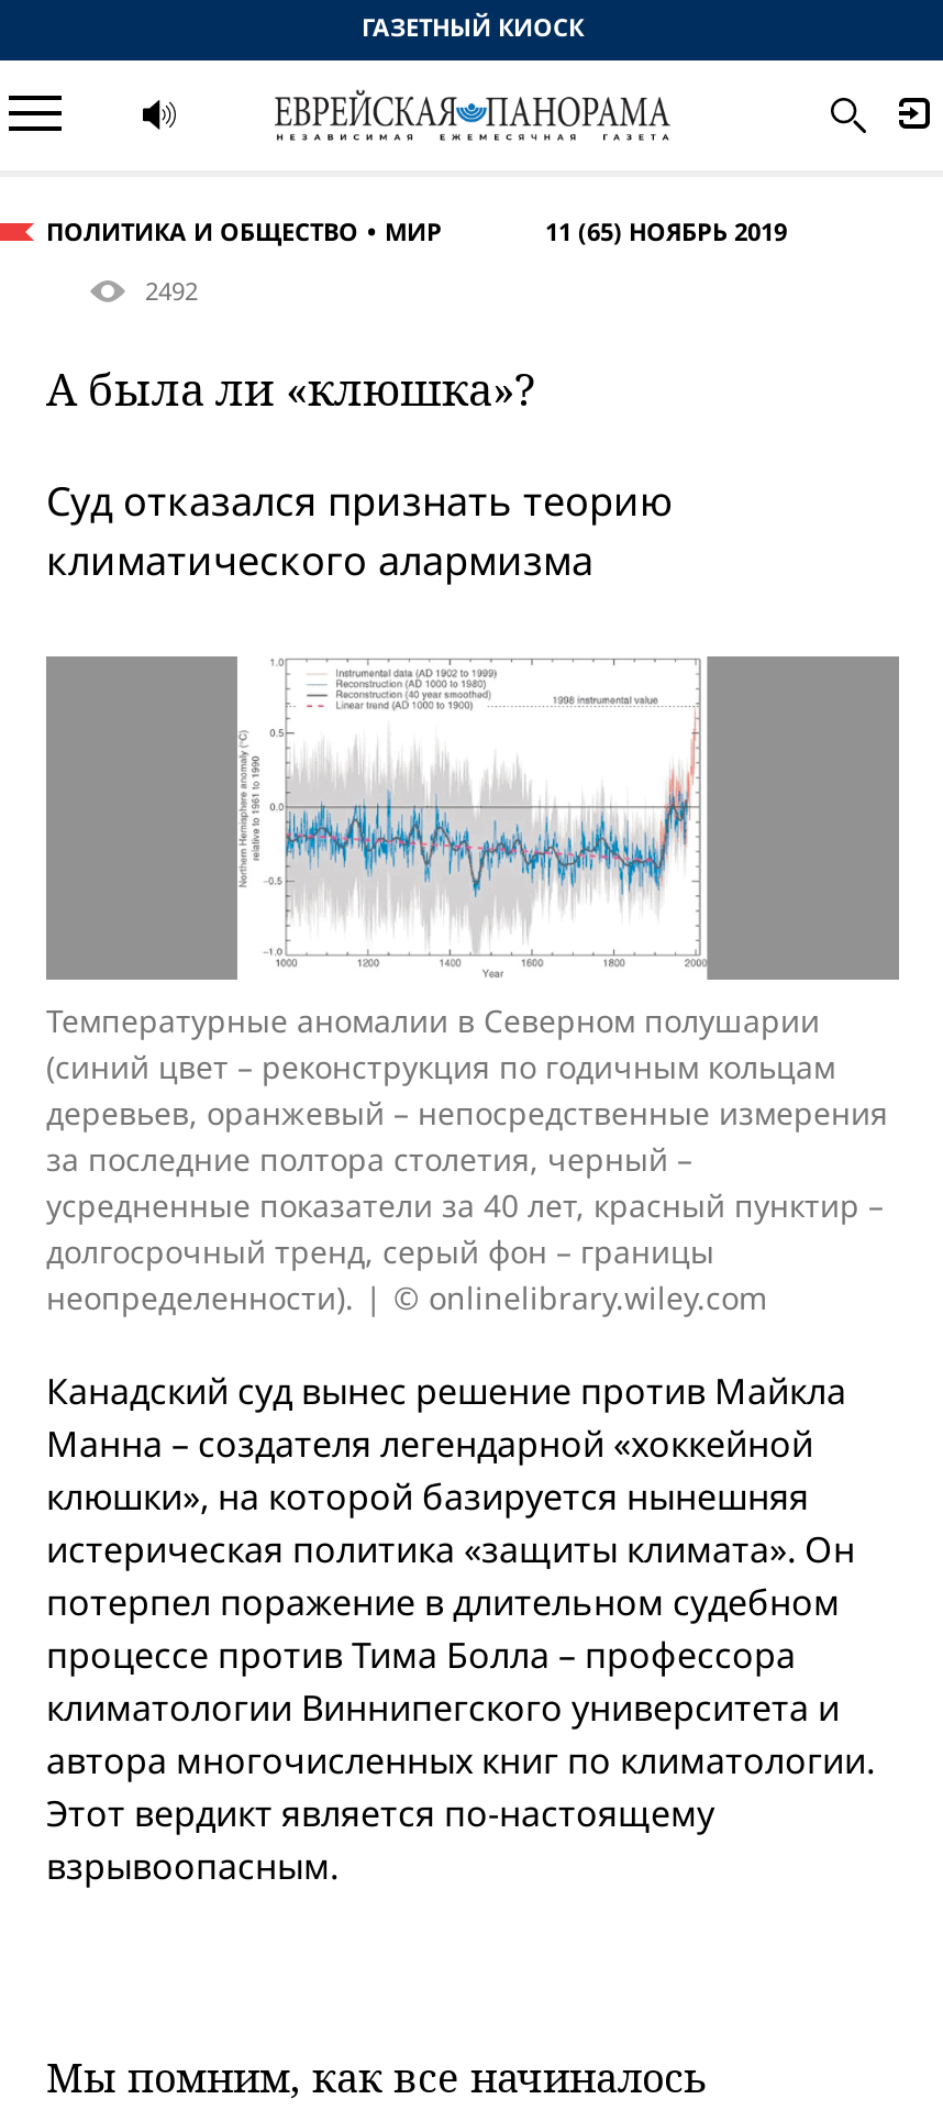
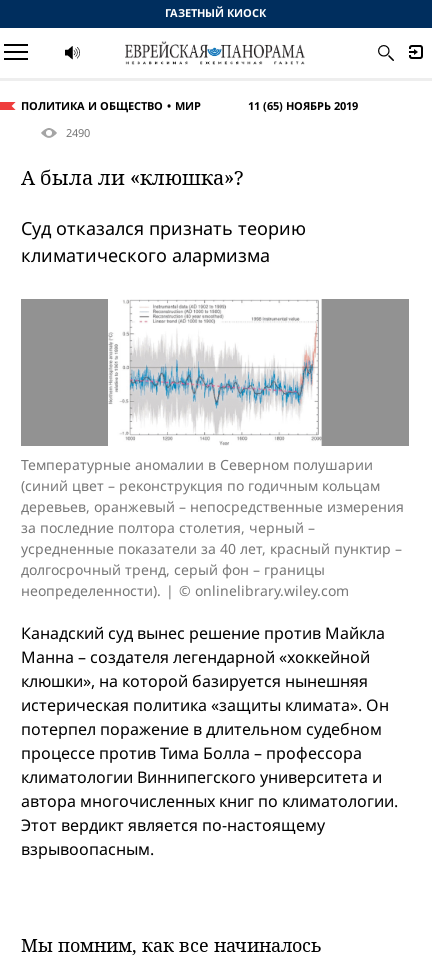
[138,274,198,307] 2492 -> [63,125,90,140] 2490

